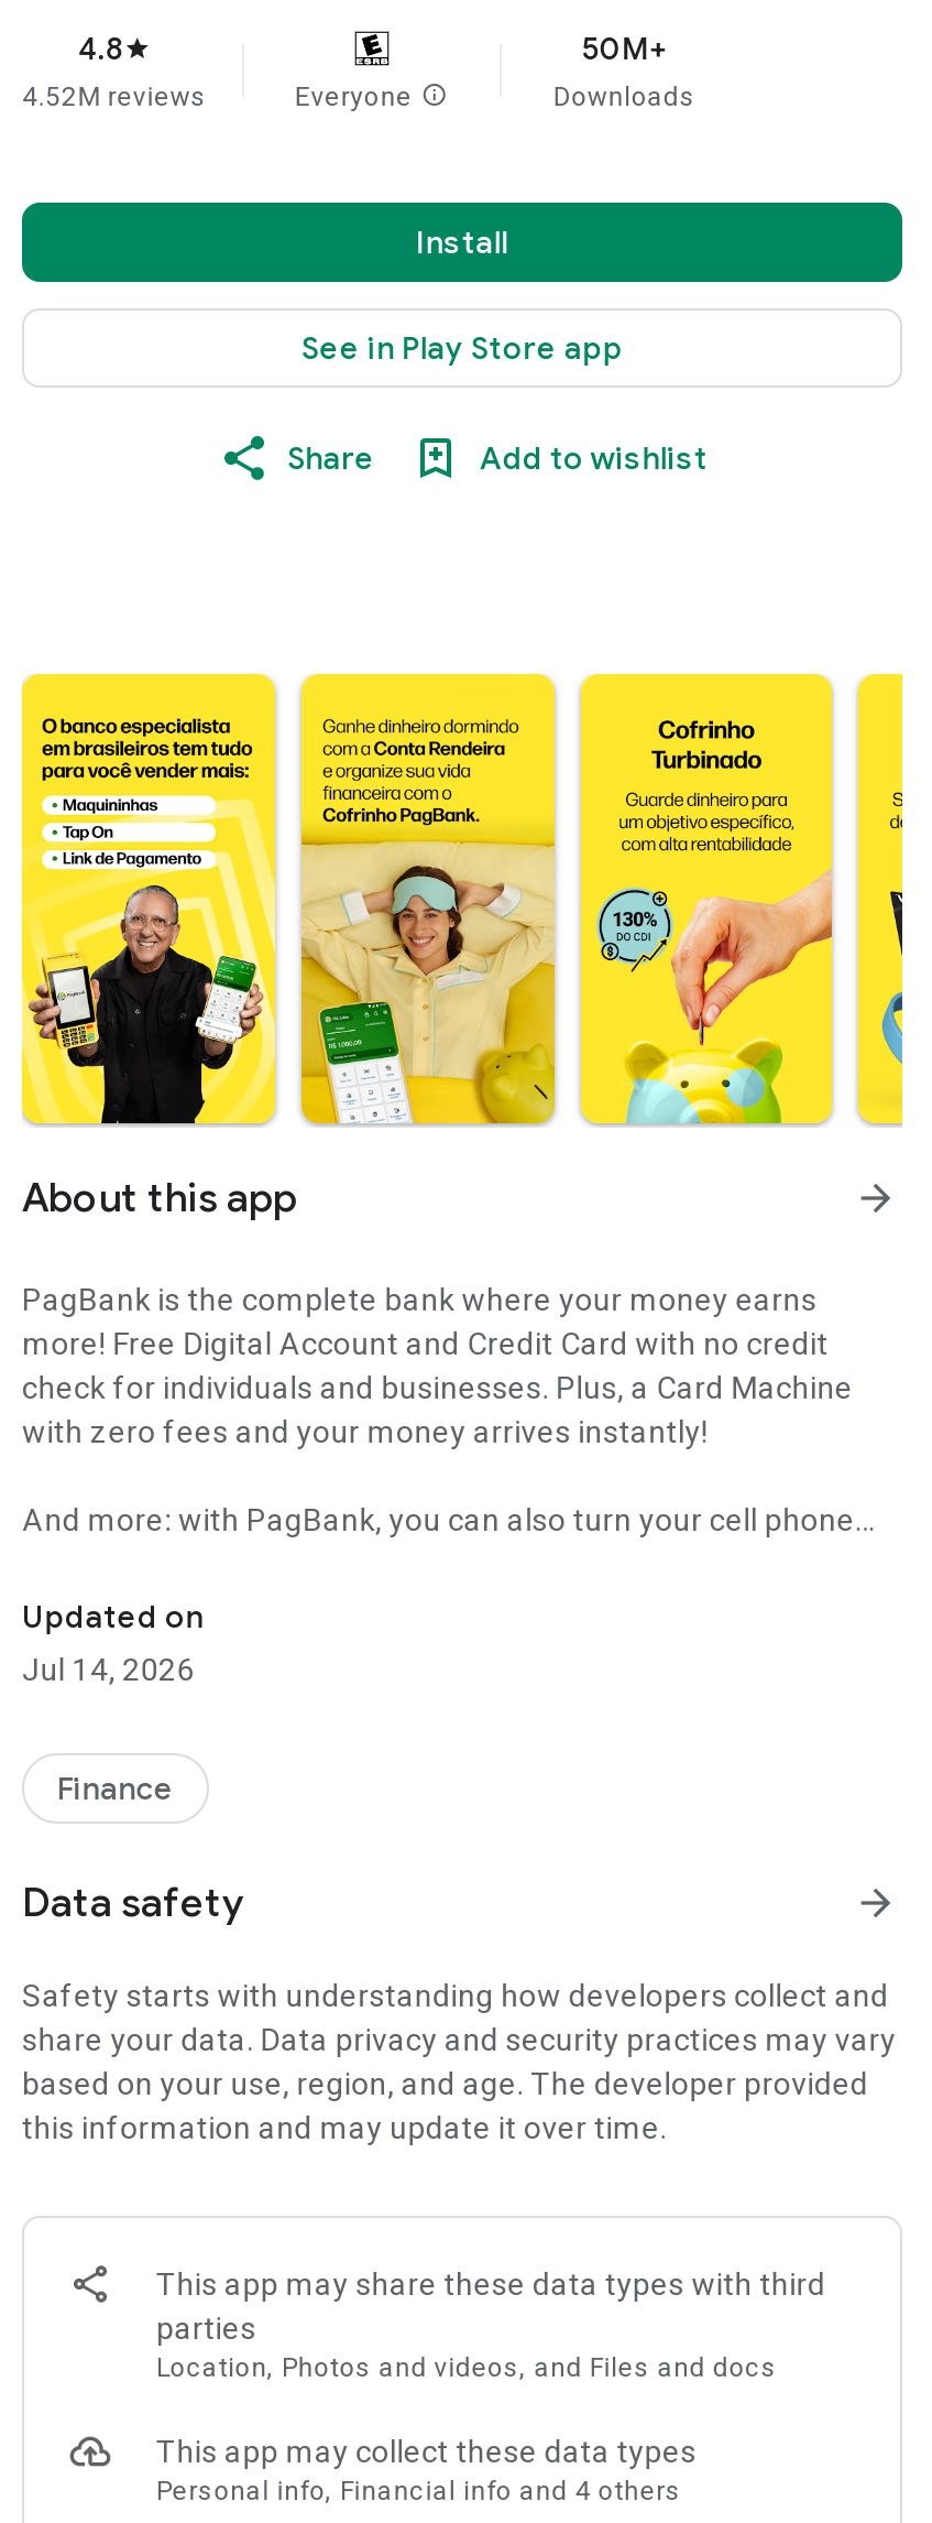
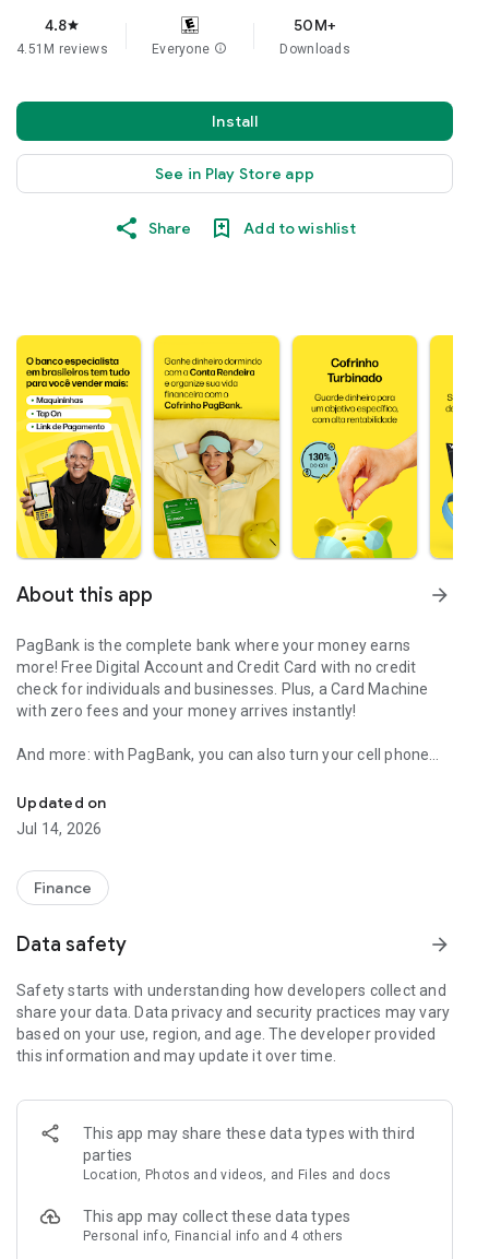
[22,81,207,112] 4.52M reviews -> [16,41,108,57] 4.51M reviews

